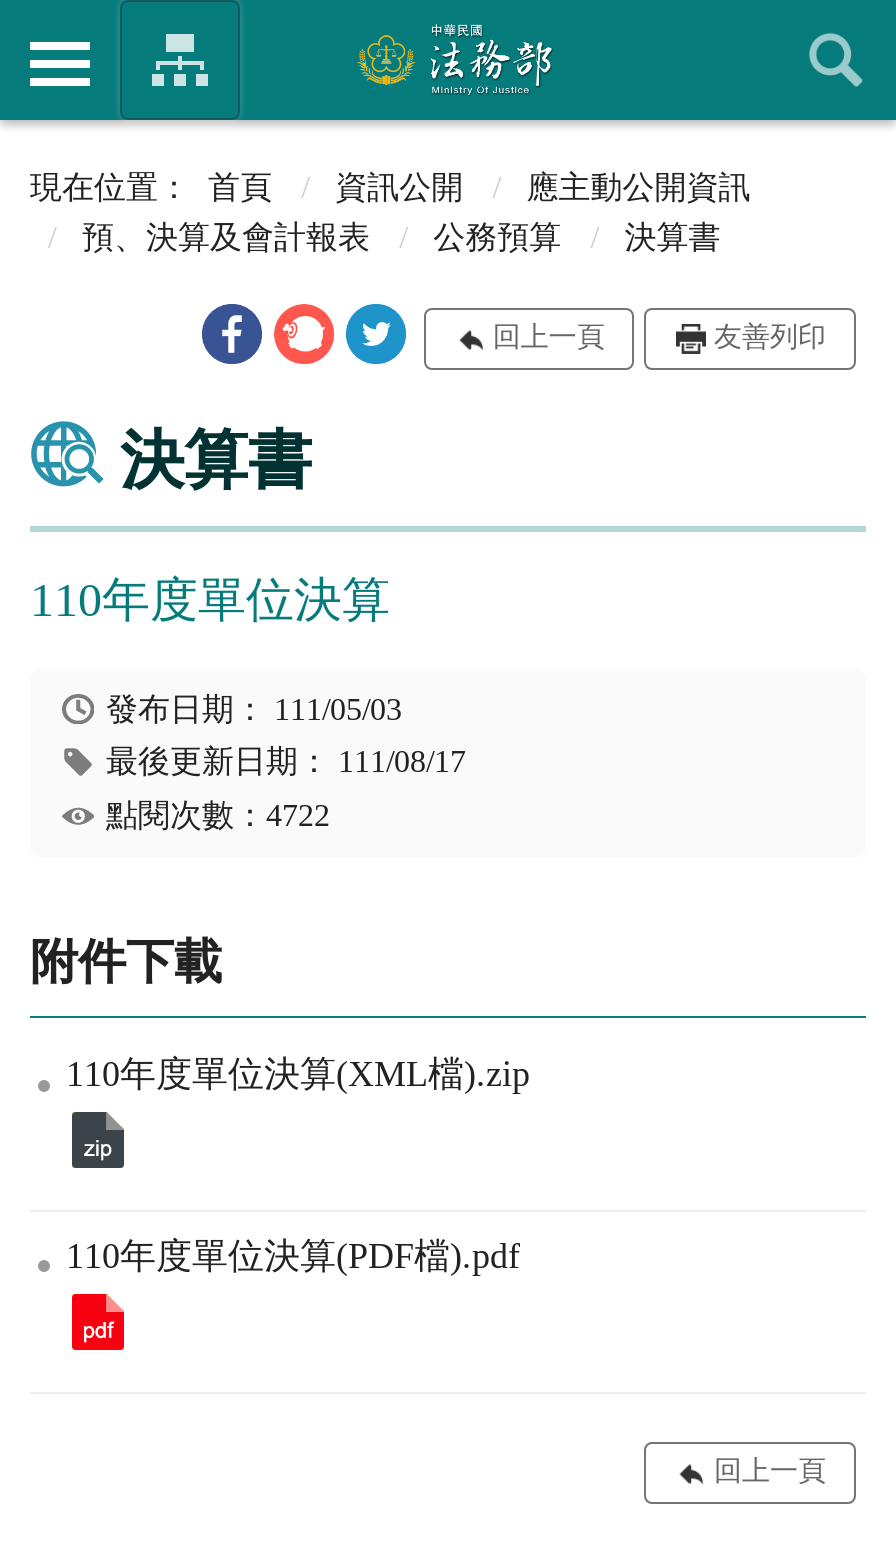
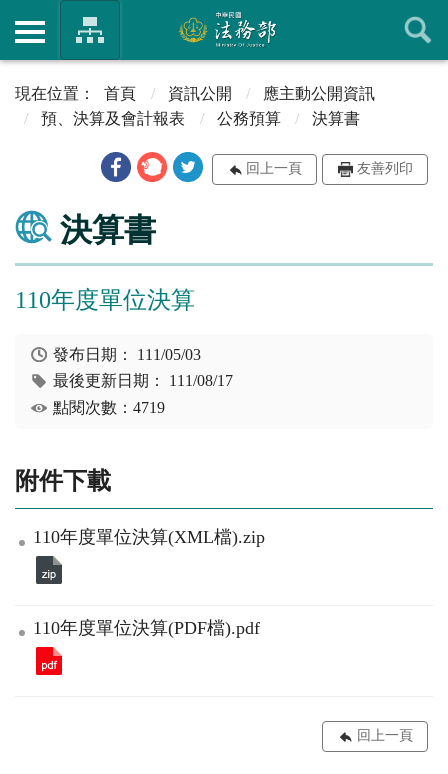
[106,798,330,832] 點閱次數：4722 -> [53,399,165,416] 點閱次數：4719

